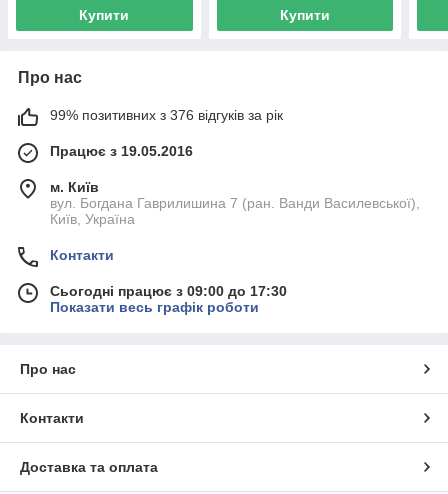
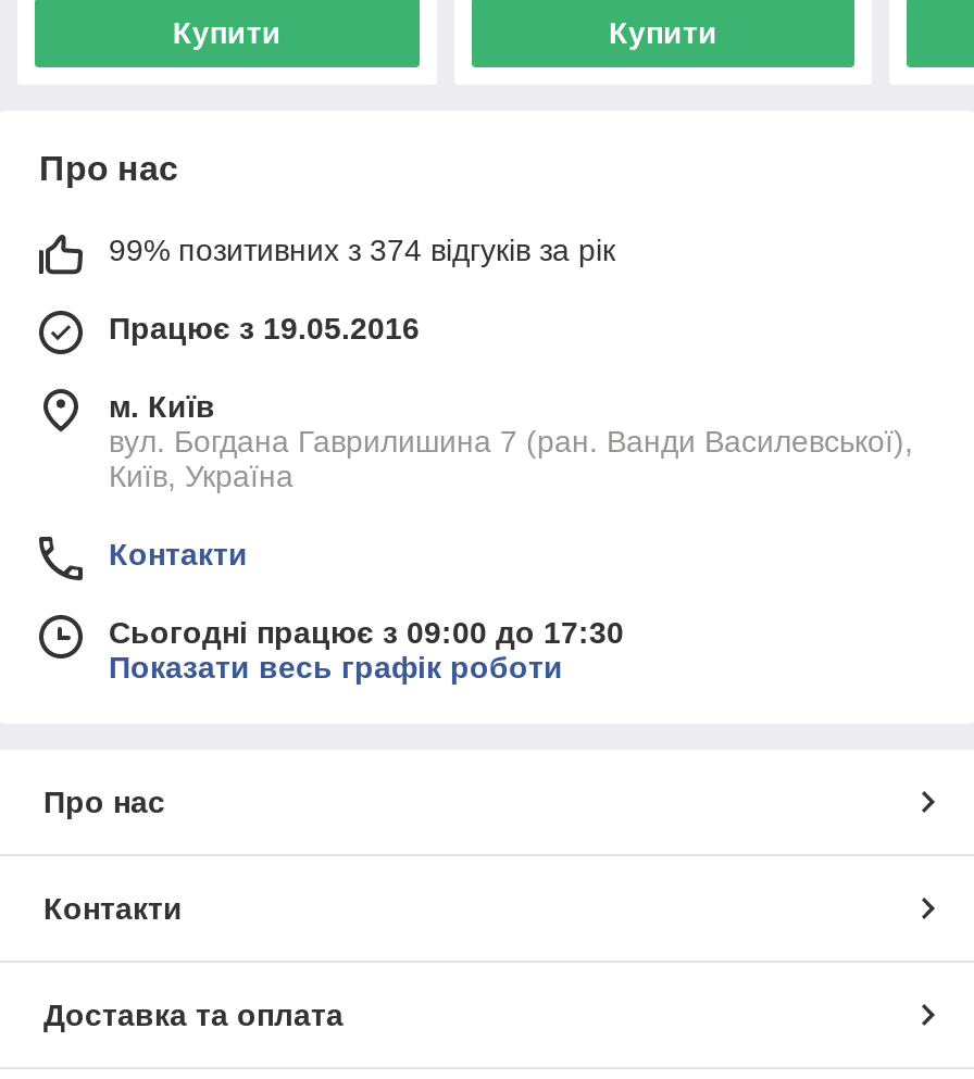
[50,107,283,123] 99% позитивних з 376 відгуків за рік -> [109,233,615,268] 99% позитивних з 374 відгуків за рік

